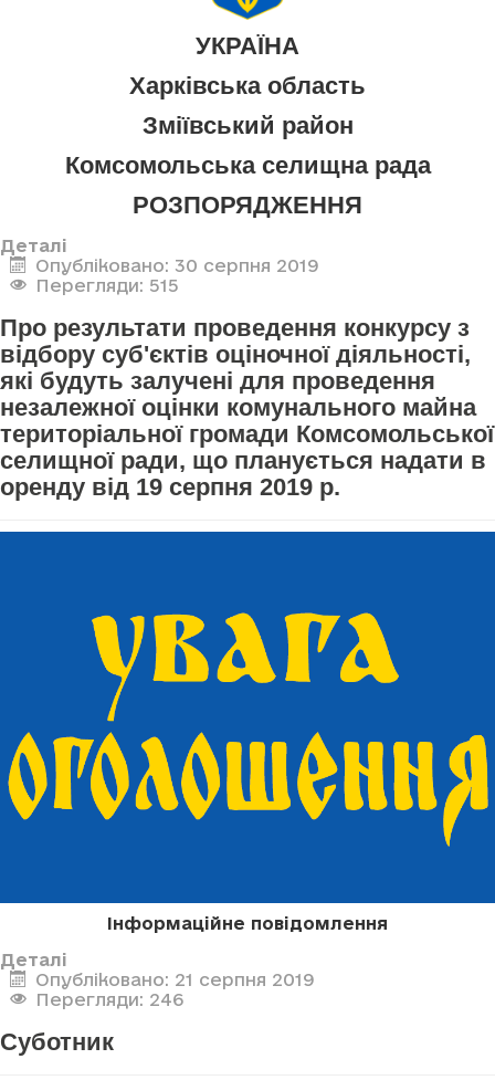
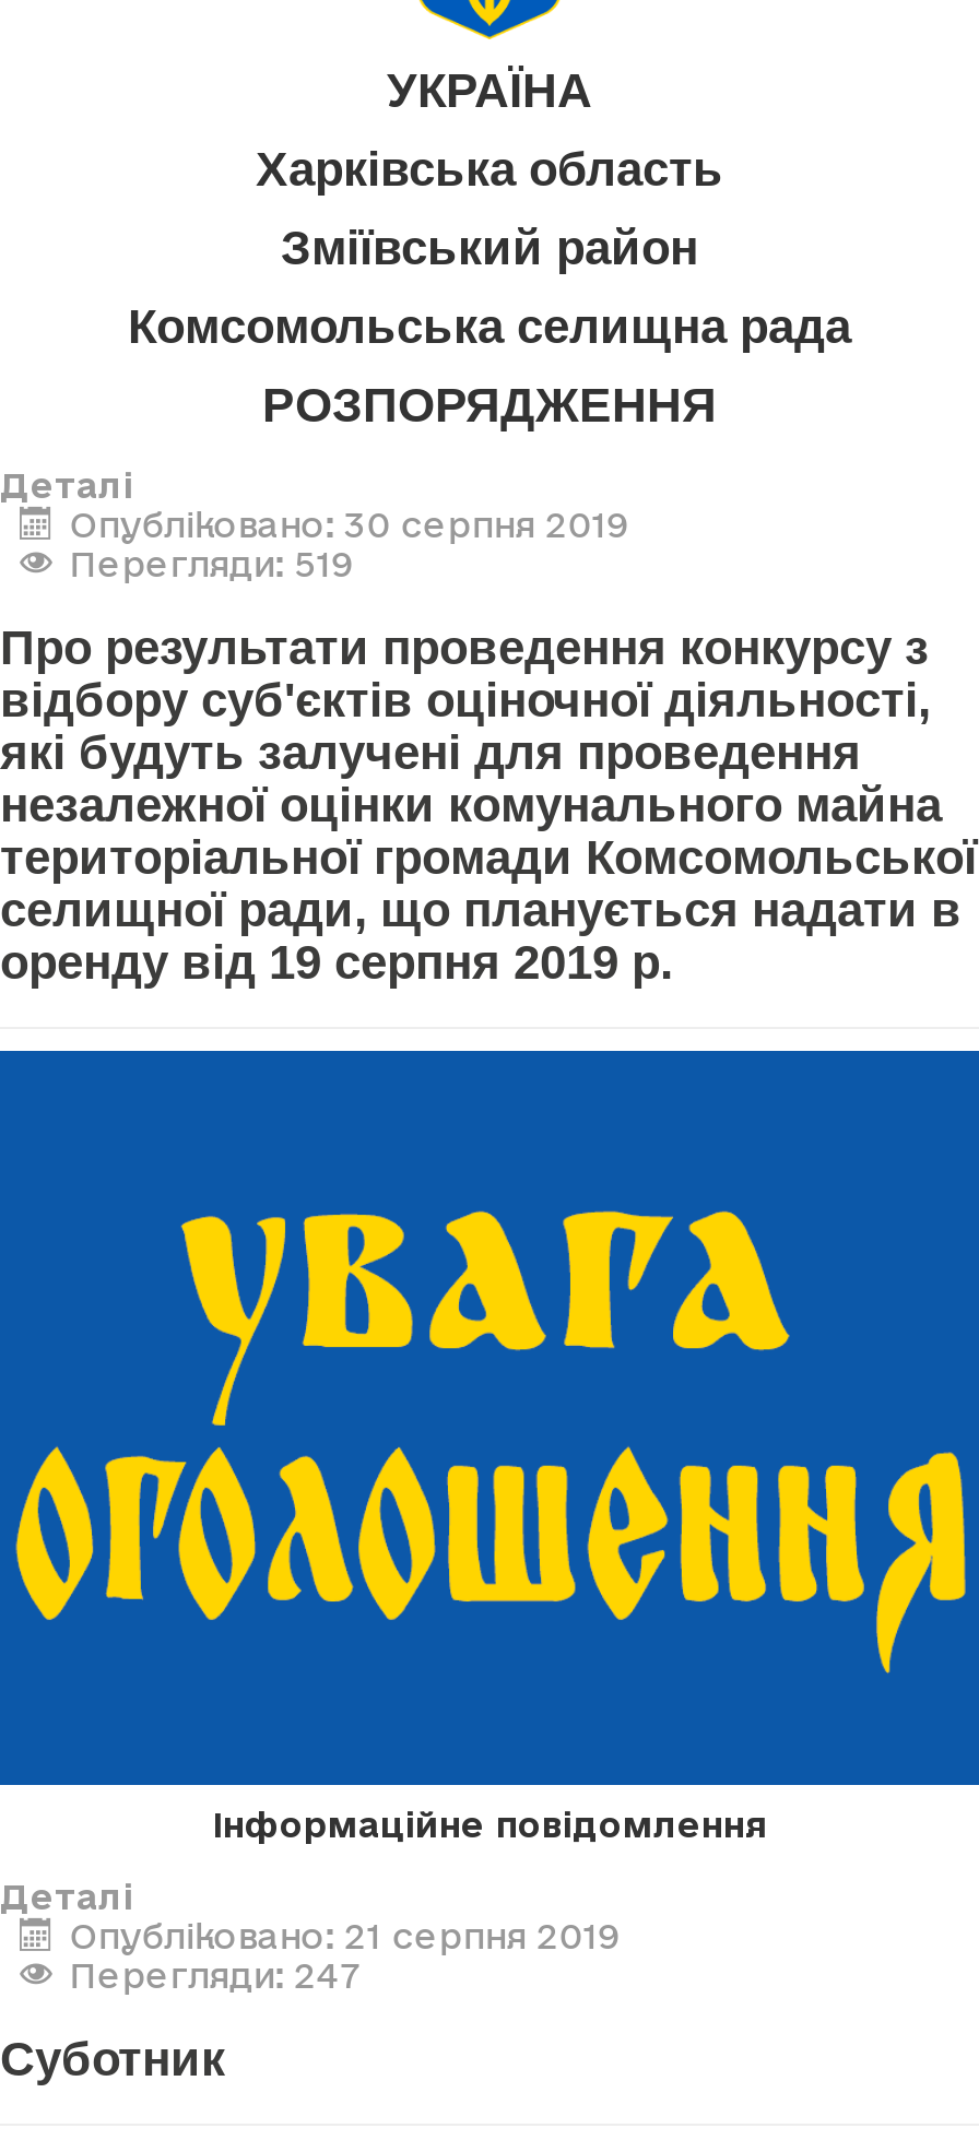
[35,275,179,295] Перегляди: 515 -> [69,544,356,584] Перегляди: 519
[35,989,183,1009] Перегляди: 246 -> [69,1956,362,1995] Перегляди: 247

